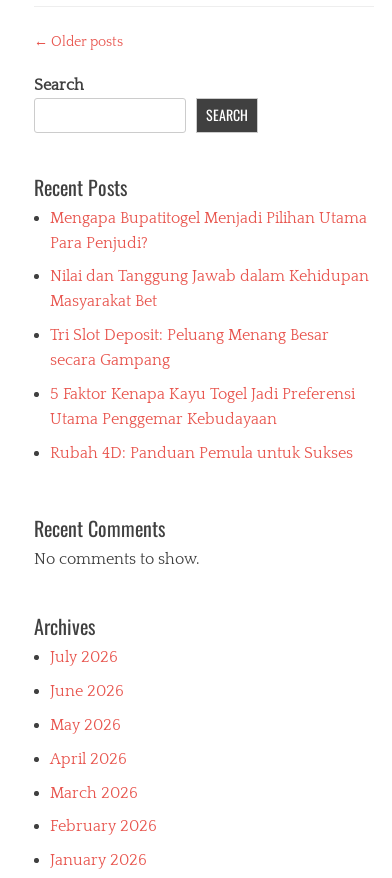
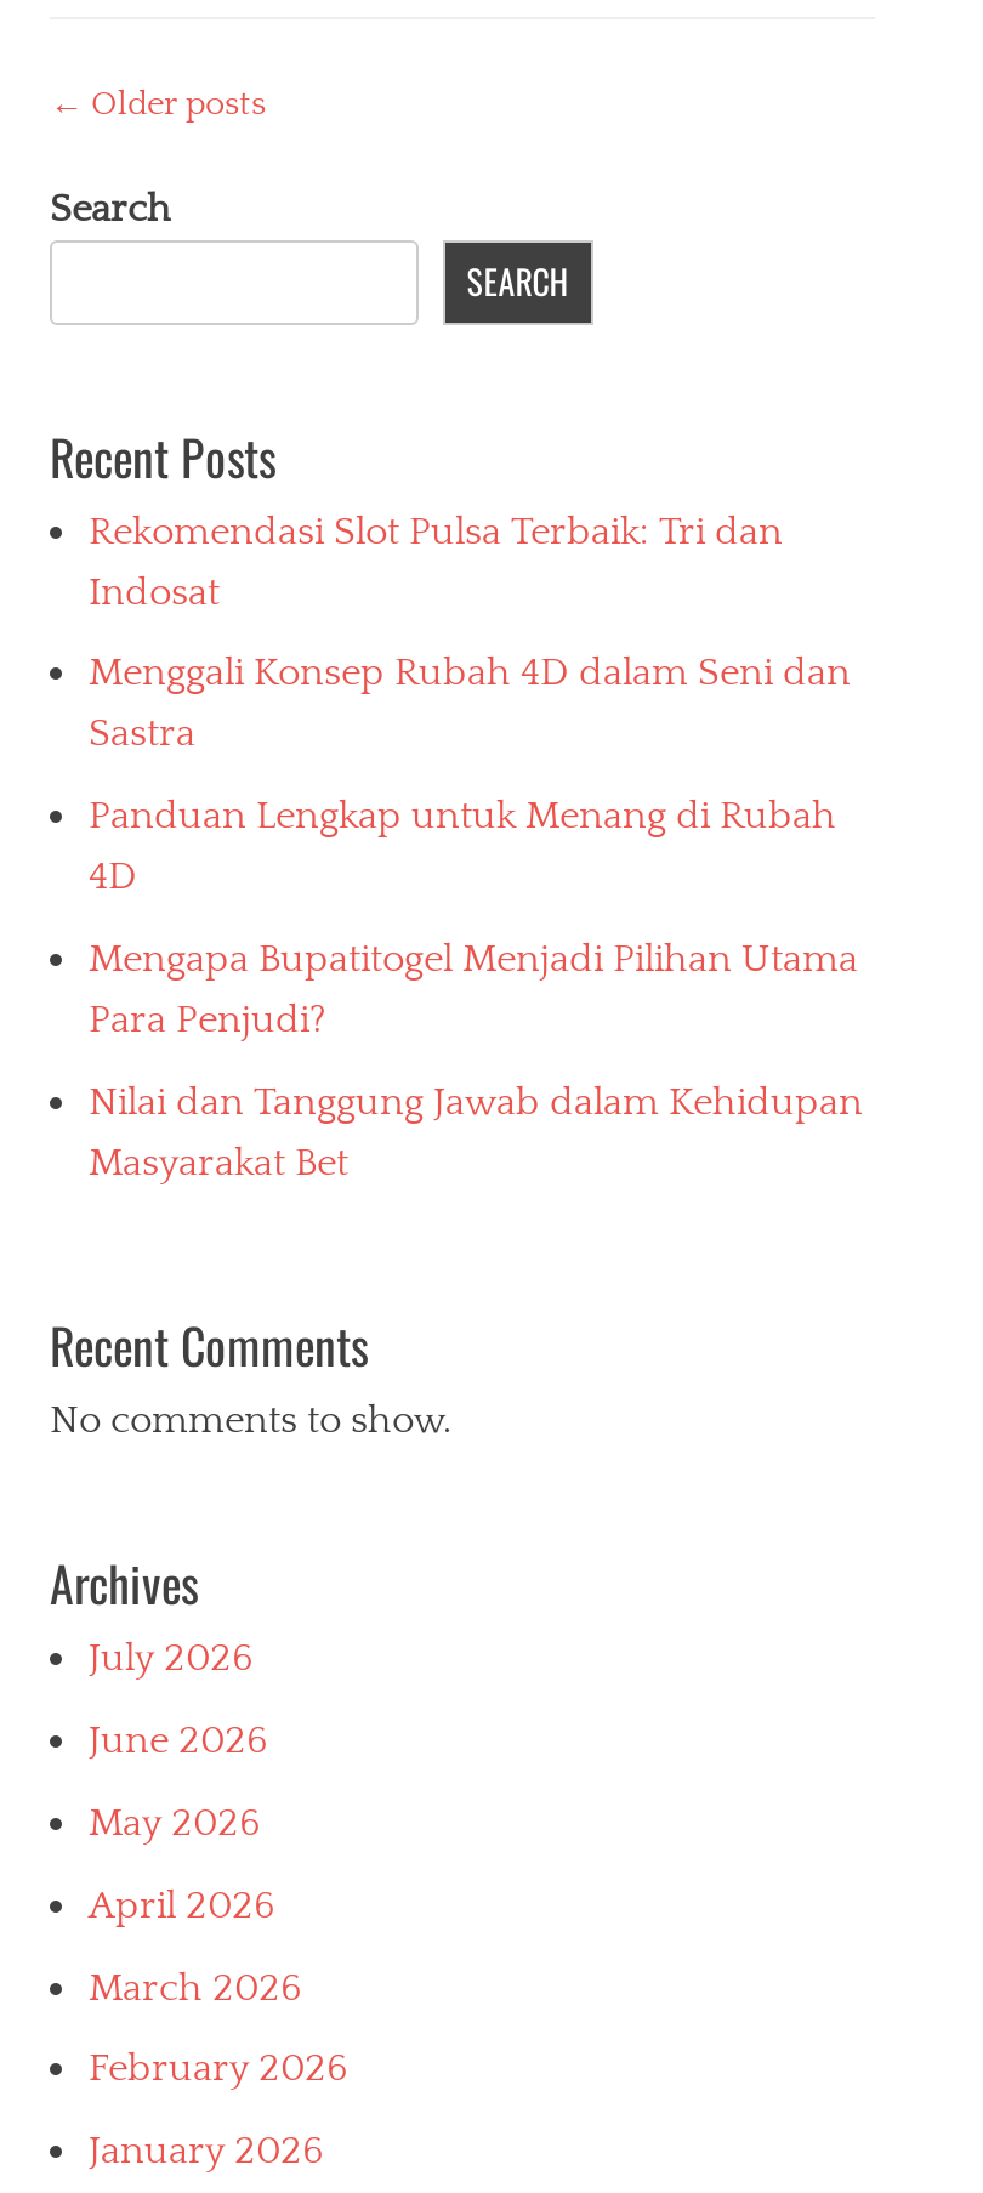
none -> [89,509,851,898] Rekomendasi Slot Pulsa Terbaik: Tri dan | Indosat | Menggali Konsep Rubah 4D dalam Seni dan | Sastra | Panduan Lengkap untuk Menang di Rubah | 4D
moved [50,208,369,310] -> [89,937,863,1184]: Mengapa Bupatitogel Menjadi Pilihan Utama | Para Penjudi? | Nilai dan Tanggung Jawab dalam Kehidupan | Masyarakat Bet
[50,326,355,462] Tri Slot Deposit: Peluang Menang Besar | secara Gampang | 5 Faktor Kenapa Kayu Togel Jadi Preferensi | Utama Penggemar Kebudayaan | Rubah 4D: Panduan Pemula untuk Sukses -> none

